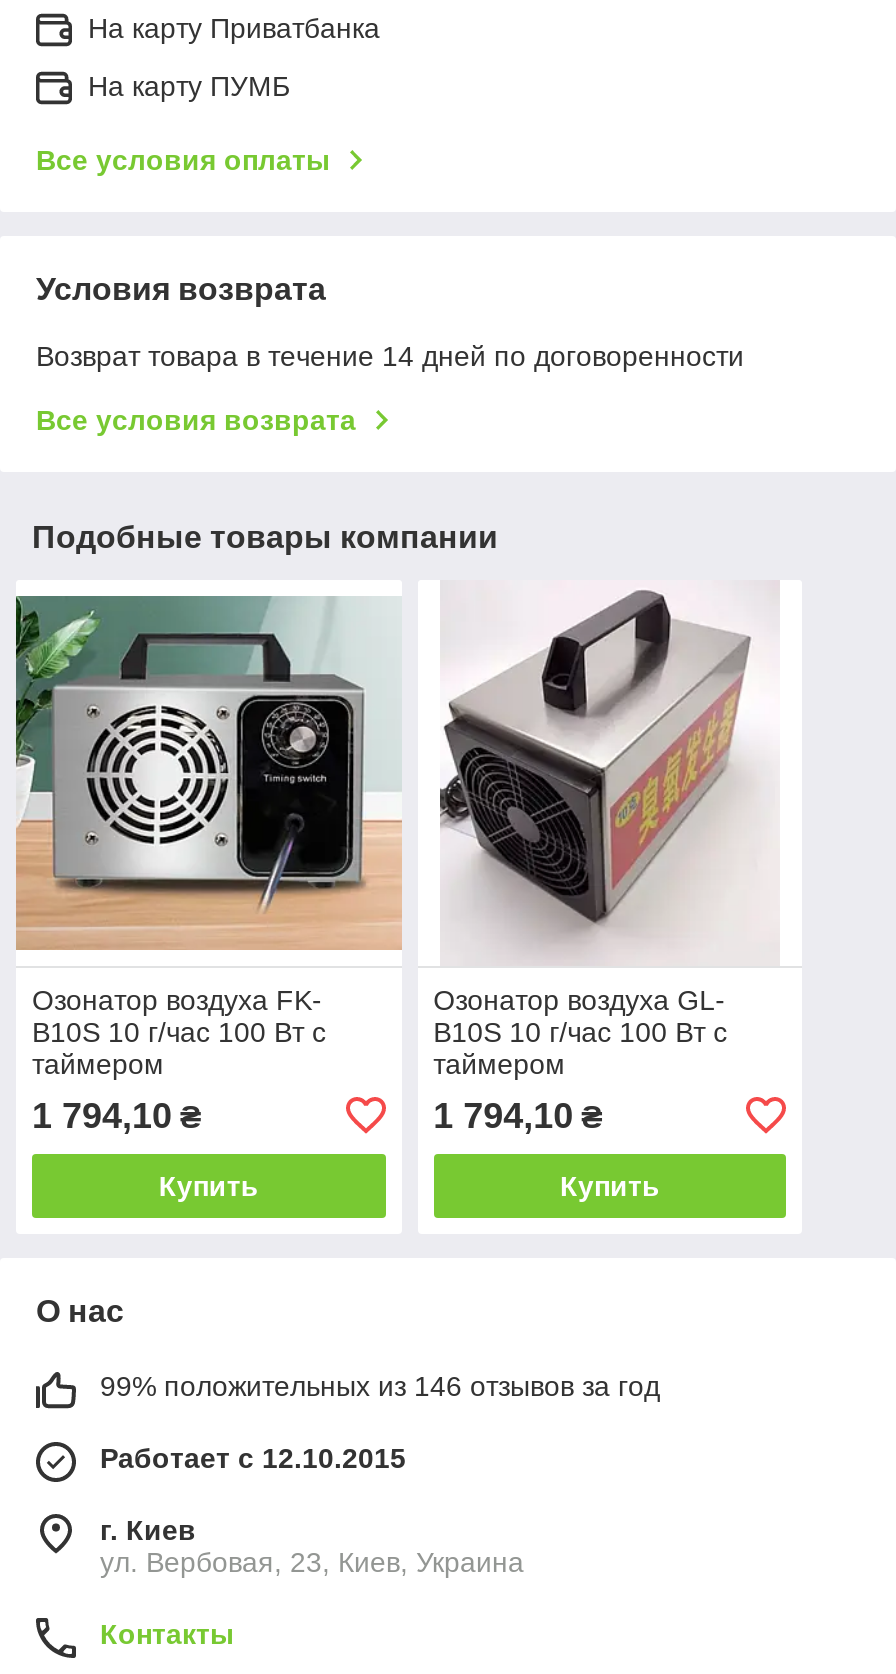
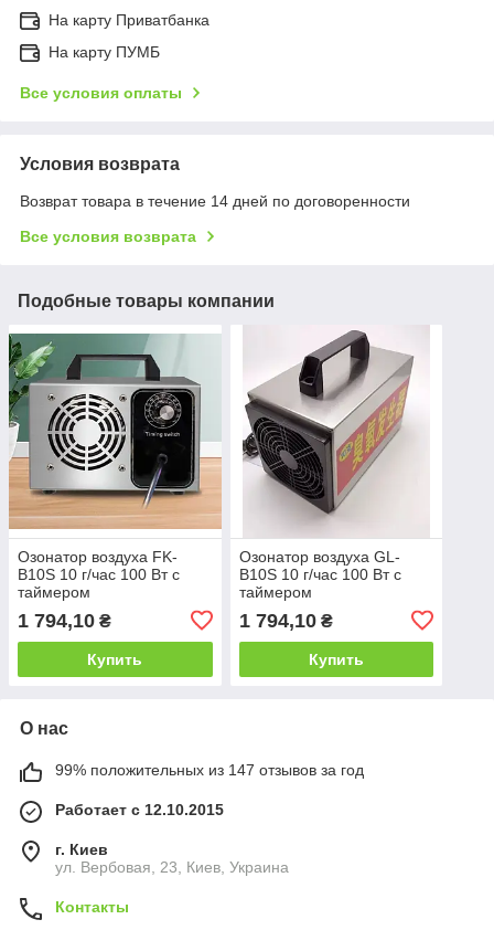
[100,1370,660,1402] 99% положительных из 146 отзывов за год -> [55,761,364,778] 99% положительных из 147 отзывов за год

